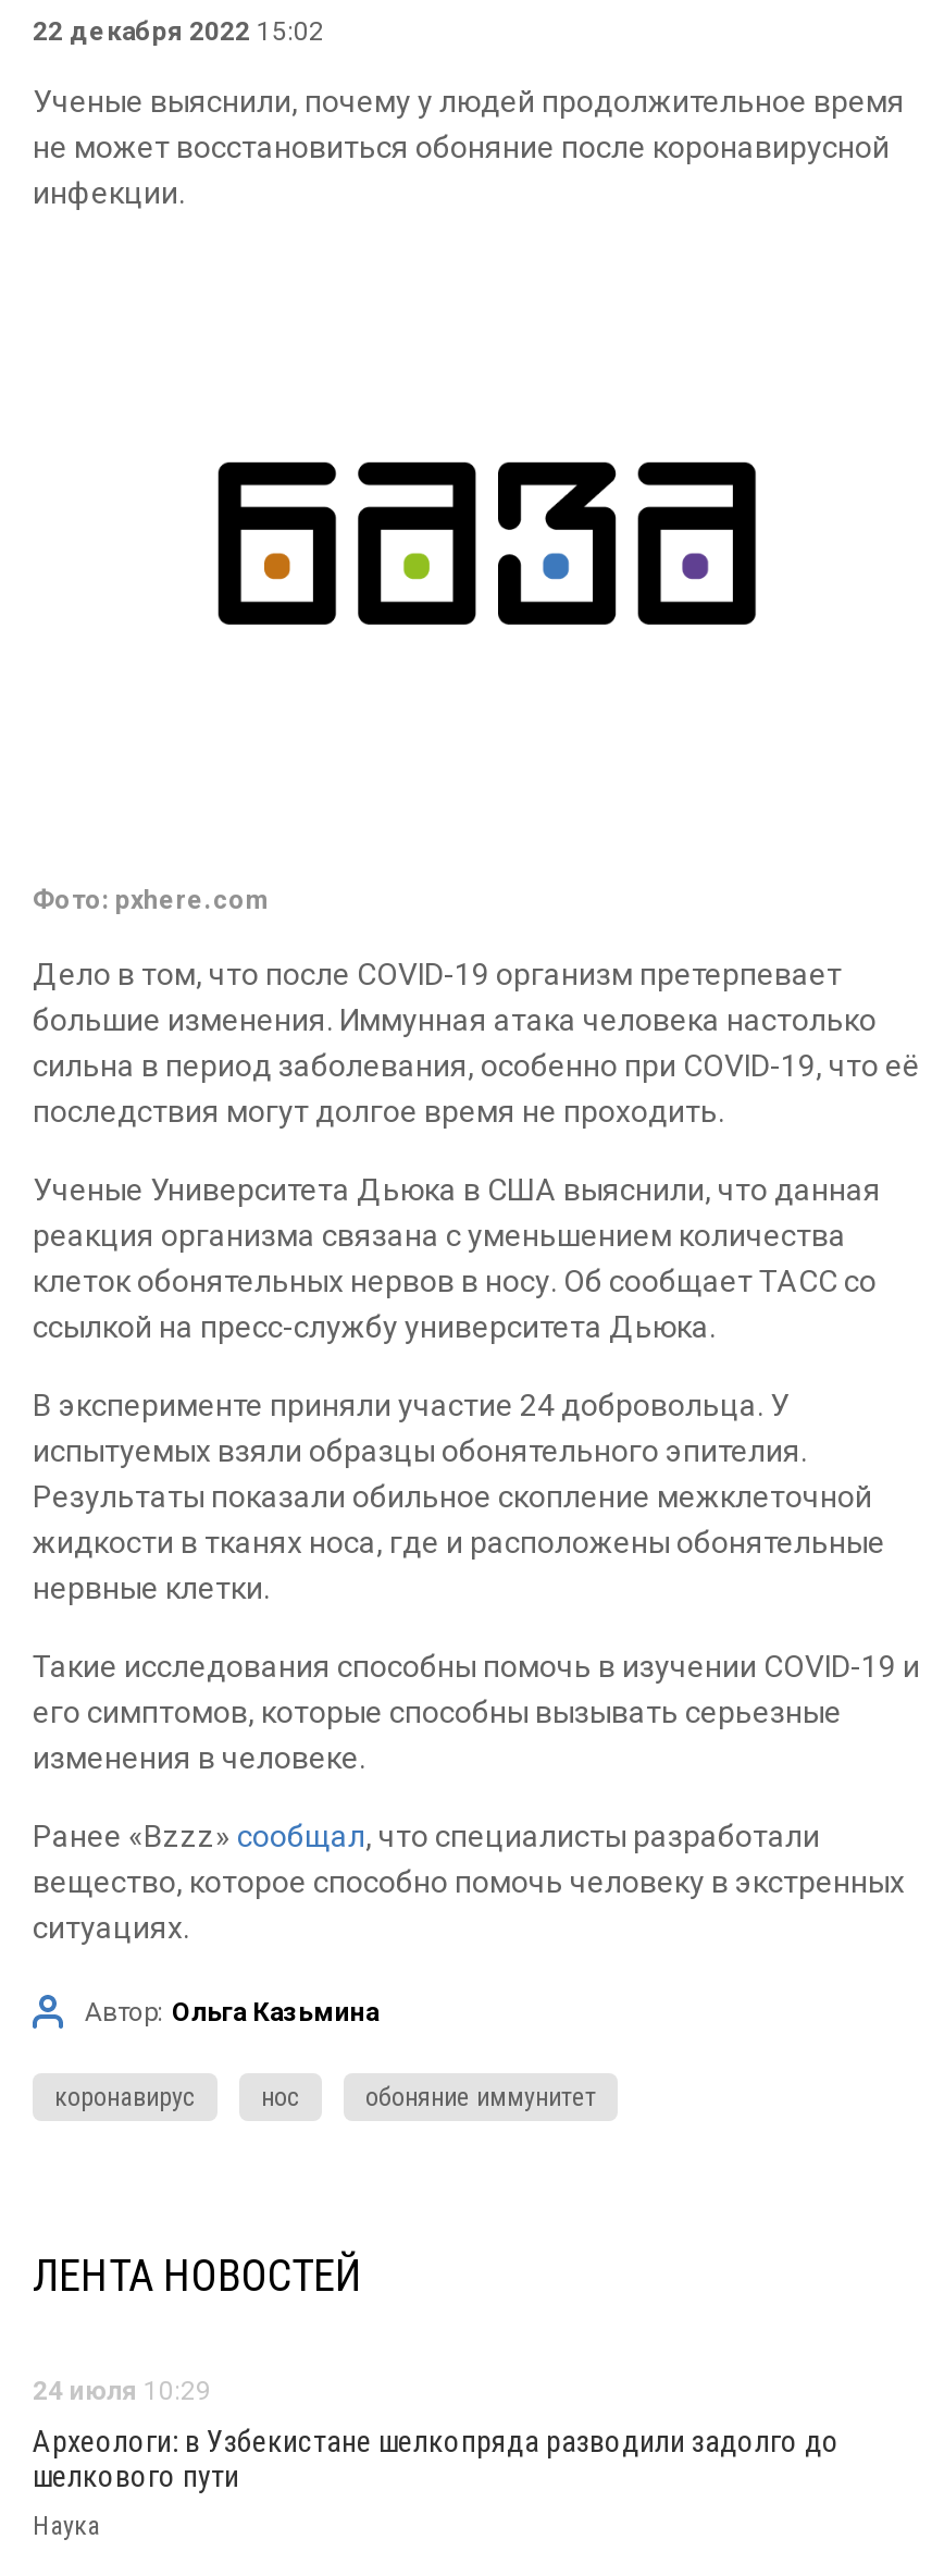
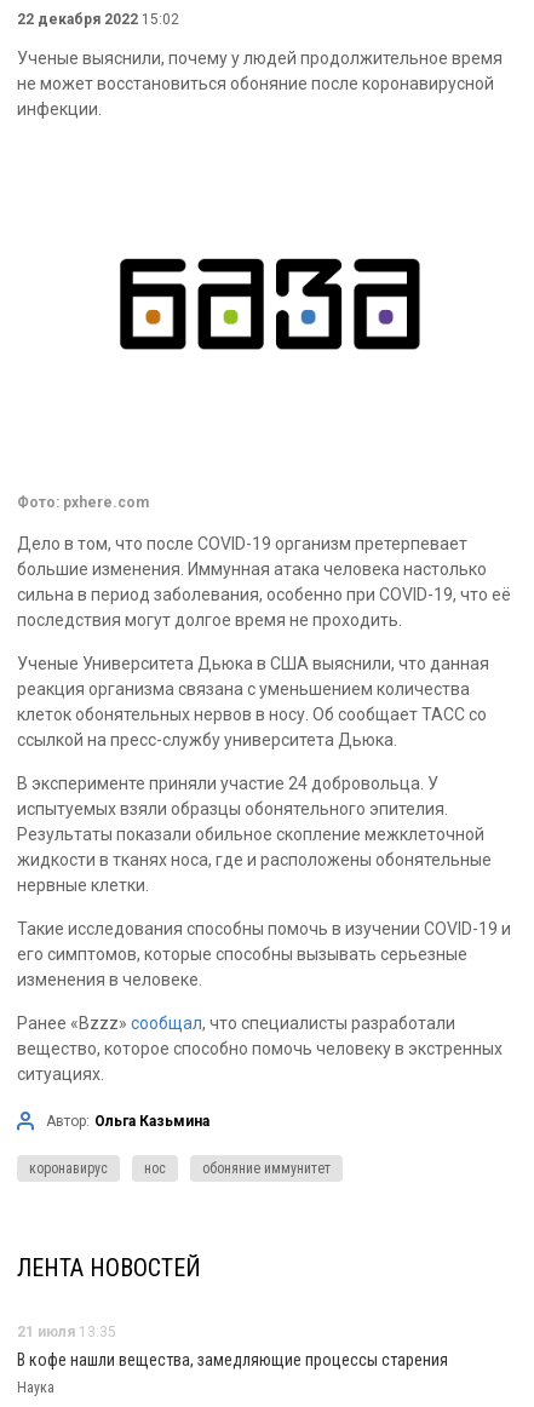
[33,2376,211,2406] 24 июля 10:29 -> [17,1323,116,1340] 21 июля 13:35
[33,2424,840,2493] Археологи: в Узбекистане шелкопряда разводили задолго до | шелкового пути -> [17,1350,448,1369] В кофе нашли вещества, замедляющие процессы старения

